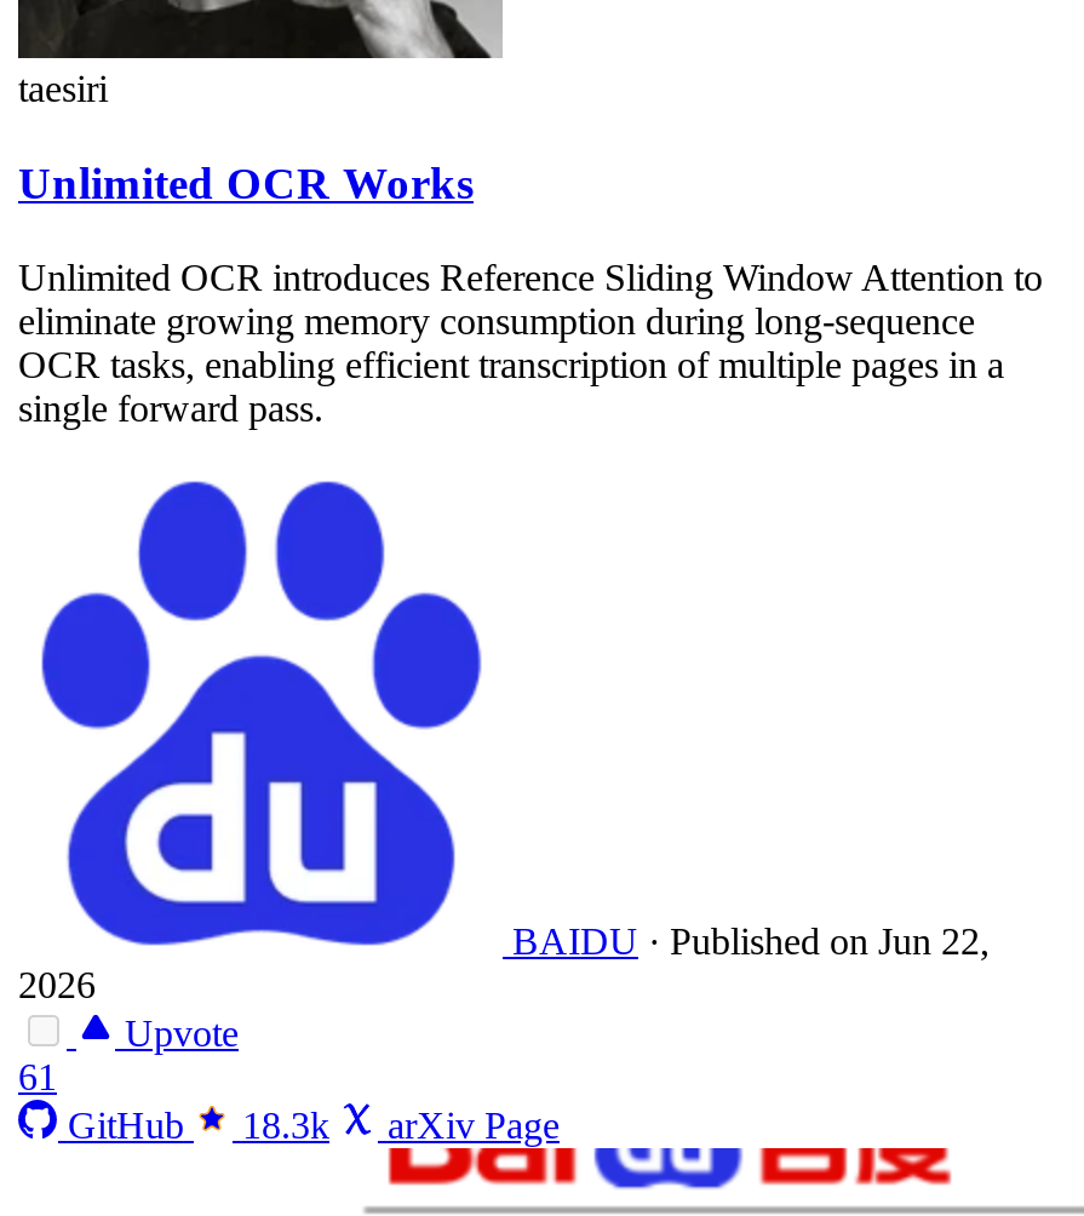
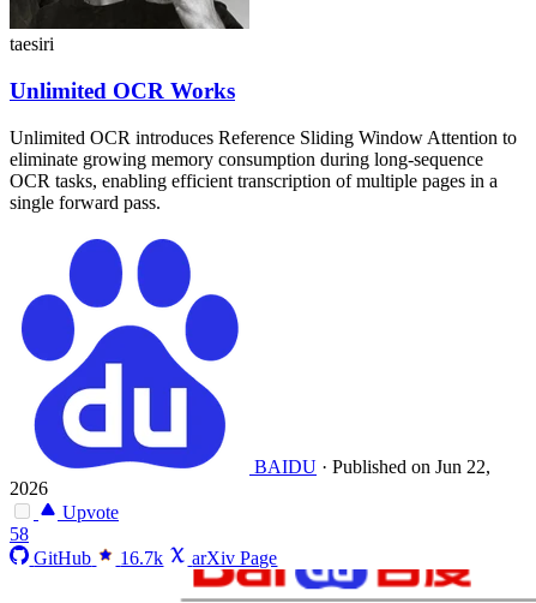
[18,1055,57,1096] 61 -> [10,523,29,544] 58
[68,1103,560,1145] GitHub 18.3k arXiv Page -> [34,547,278,568] GitHub 16.7k arXiv Page

